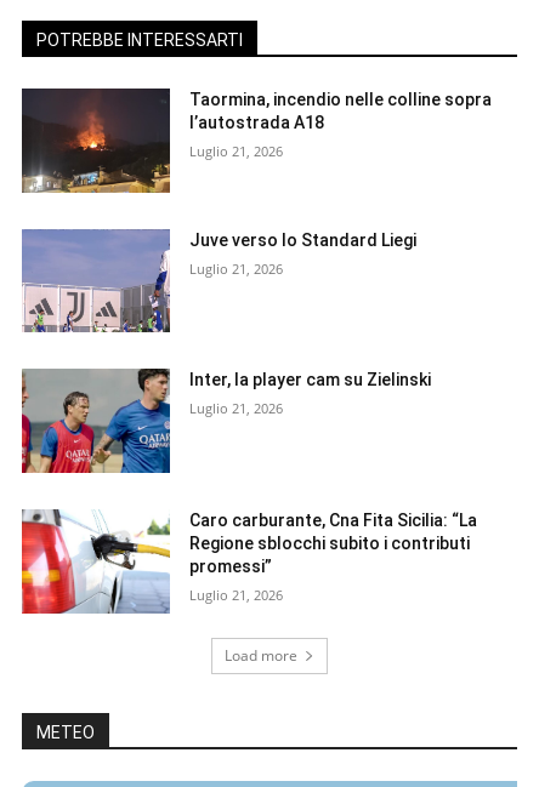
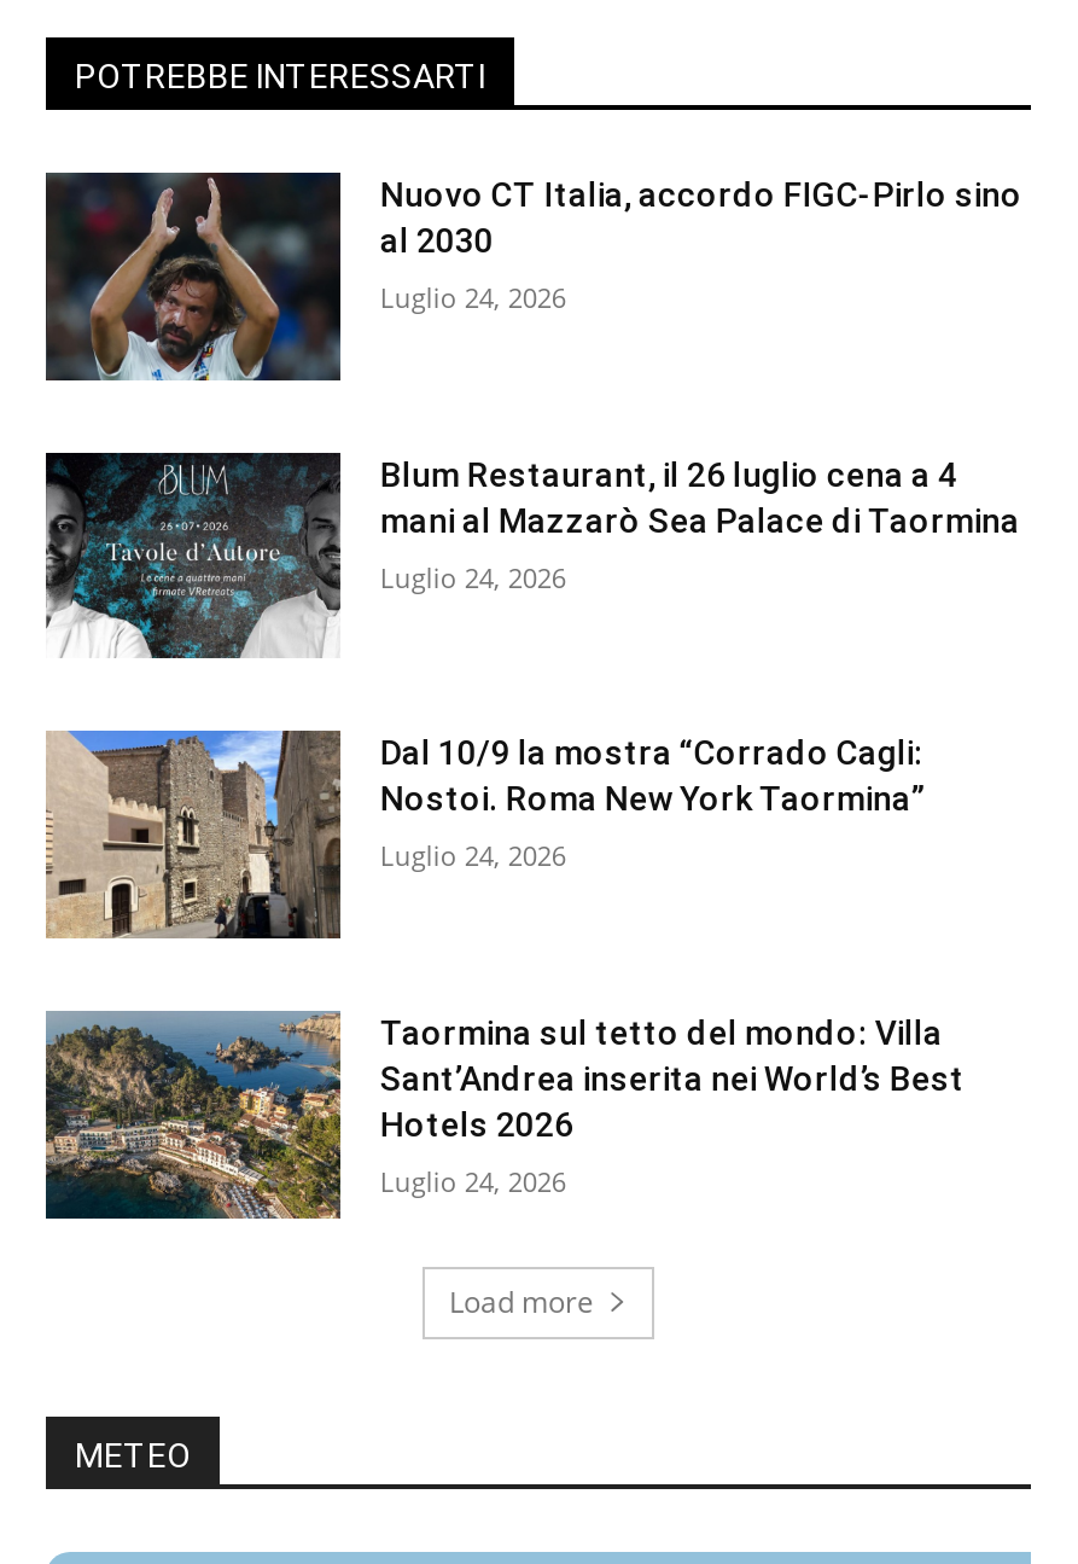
[21,90,492,194] [image] | Taormina, incendio nelle colline sopra | l’autostrada A18 -> [43,173,1022,383] [image] | Nuovo CT Italia, accordo FIGC-Pirlo sino | al 2030
[190,142,283,160] Luglio 21, 2026 -> [380,279,566,315] Luglio 24, 2026
[22,230,417,333] [image] | Juve verso lo Standard Liegi -> [43,453,1020,661] [image] | Blum Restaurant, il 26 luglio cena a 4 | mani al Mazzarò Sea Palace di Taormina
[190,259,283,277] Luglio 21, 2026 -> [380,559,566,595] Luglio 24, 2026
[22,369,431,474] [image] | Inter, la player cam su Zielinski -> [46,731,926,941] [image] | Dal 10/9 la mostra “Corrado Cagli: | Nostoi. Roma New York Taormina”
[190,399,283,418] Luglio 21, 2026 -> [380,838,566,874] Luglio 24, 2026
[21,509,478,615] [image] | Caro carburante, Cna Fita Sicilia: “La | Regione sblocchi subito i contributi | promessi” -> [43,1008,964,1221] [image] | Taormina sul tetto del mondo: Villa | Sant’Andrea inserita nei World’s Best | Hotels 2026
[190,586,283,604] Luglio 21, 2026 -> [380,1163,566,1200] Luglio 24, 2026

